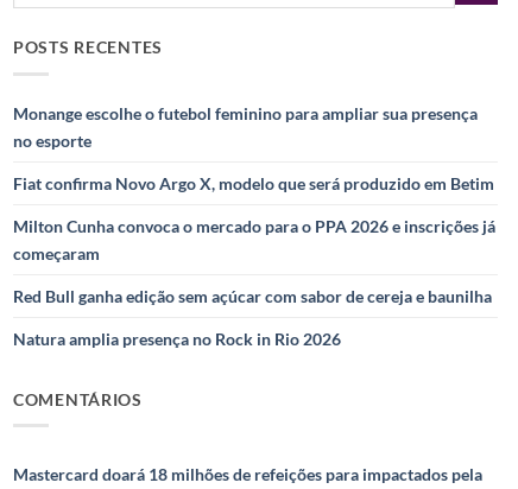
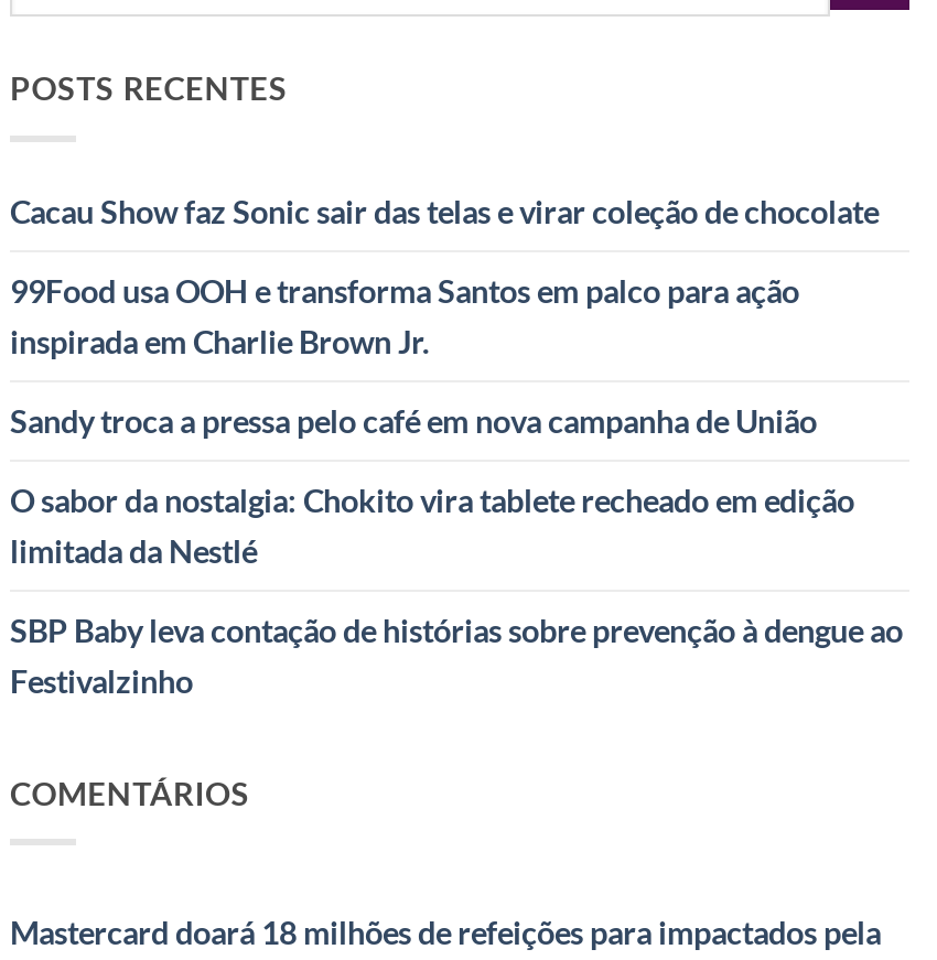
[13,103,478,151] Monange escolhe o futebol feminino para ampliar sua presença | no esporte -> [10,193,879,231] Cacau Show faz Sonic sair das telas e virar coleção de chocolate
[13,173,494,194] Fiat confirma Novo Argo X, modelo que será produzido em Betim -> [10,272,799,361] 99Food usa OOH e transforma Santos em palco para ação | inspirada em Charlie Brown Jr.
[13,216,495,264] Milton Cunha convoca o mercado para o PPA 2026 e inscrições já | começaram -> [10,403,817,440] Sandy troca a pressa pelo café em nova campanha de União
[13,286,492,306] Red Bull ganha edição sem açúcar com sabor de cereja e baunilha -> [10,482,854,570] O sabor da nostalgia: Chokito vira tablete recheado em edição | limitada da Nestlé
[13,329,341,349] Natura amplia presença no Rock in Rio 2026 -> [10,612,903,700] SBP Baby leva contação de histórias sobre prevenção à dengue ao | Festivalzinho

